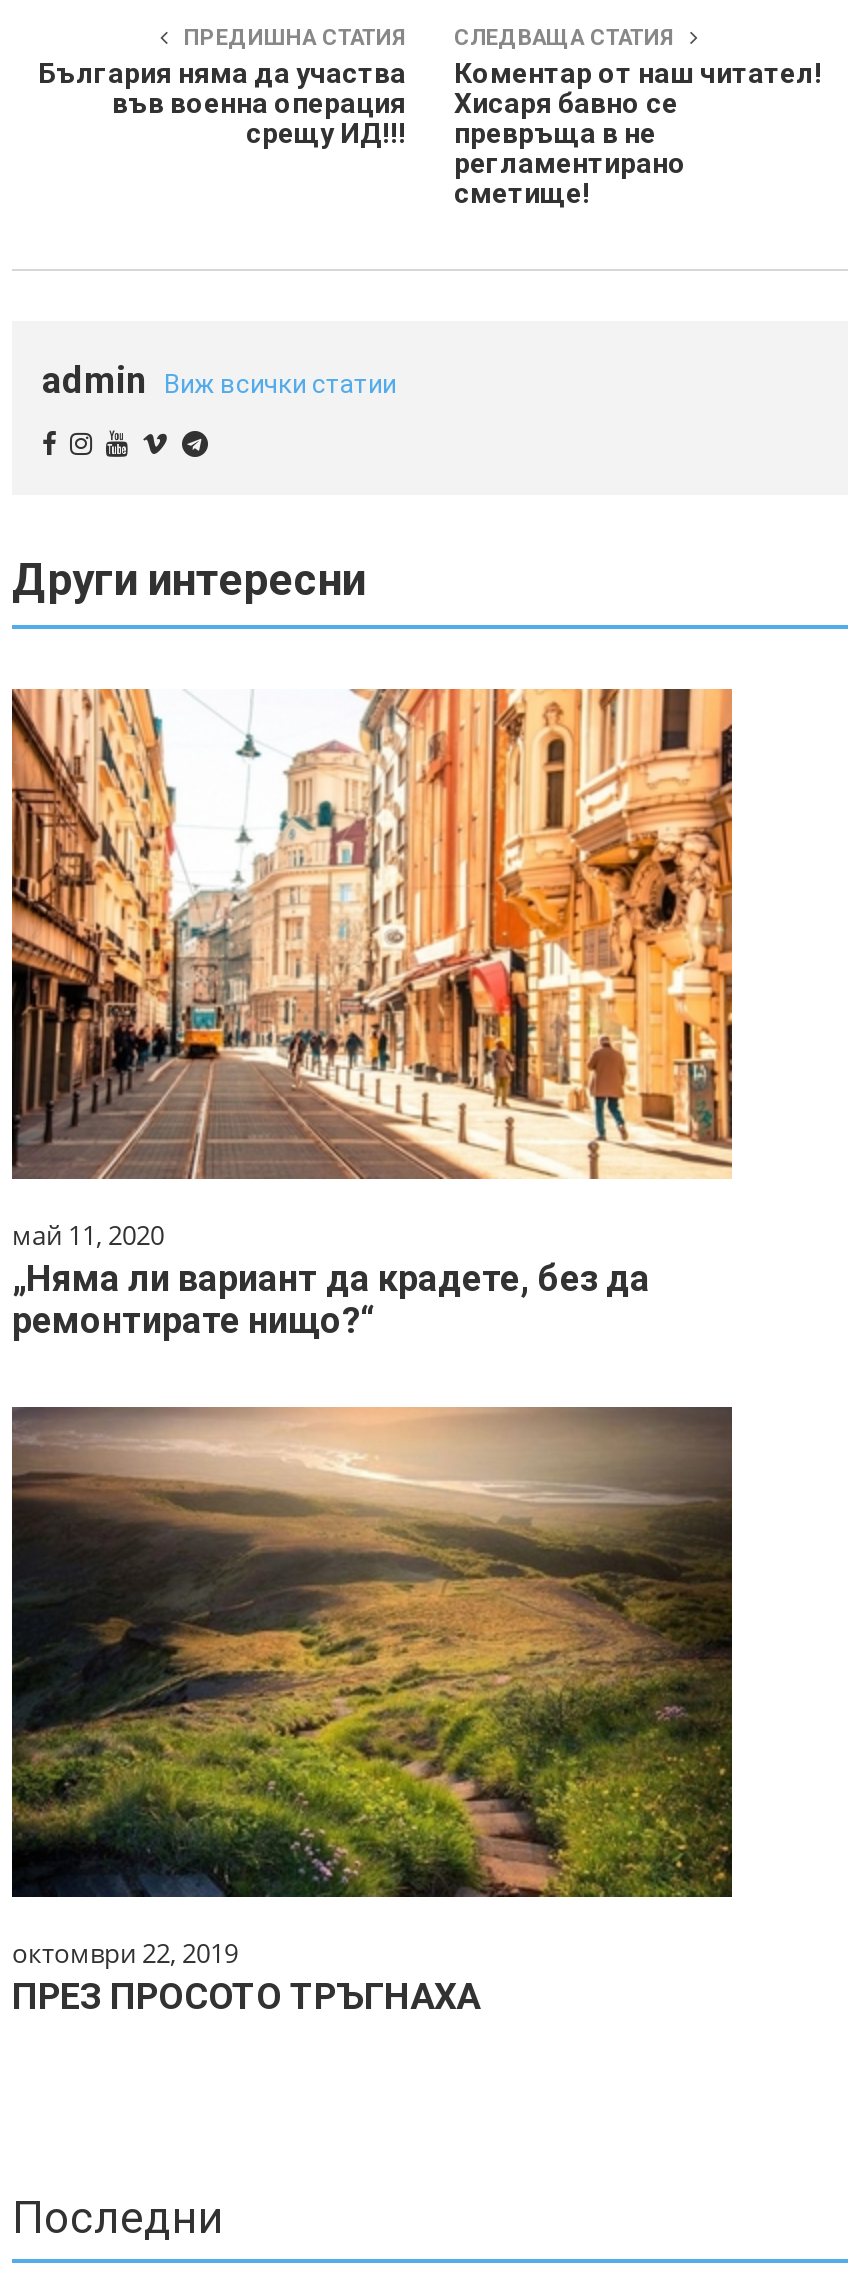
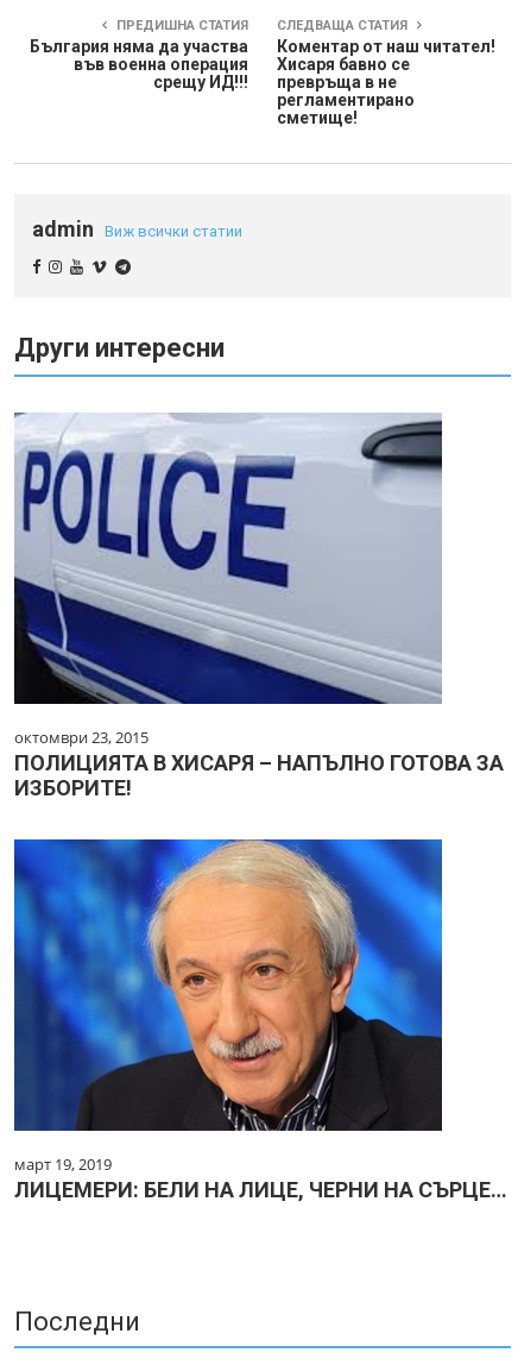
[10,687,734,1340] [image] | май 11, 2020 | „Няма ли вариант да крадете, без да | ремонтирате нищо?“ -> [13,411,504,800] [image] | октомври 23, 2015 | ПОЛИЦИЯТА В ХИСАРЯ – НАПЪЛНО ГОТОВА ЗА | ИЗБОРИТЕ!
[10,1405,734,2016] [image] | октомври 22, 2019 | ПРЕЗ ПРОСОТО ТРЪГНАХА -> [13,838,507,1202] [image] | март 19, 2019 | ЛИЦЕМЕРИ: БЕЛИ НА ЛИЦЕ, ЧЕРНИ НА СЪРЦЕ…

